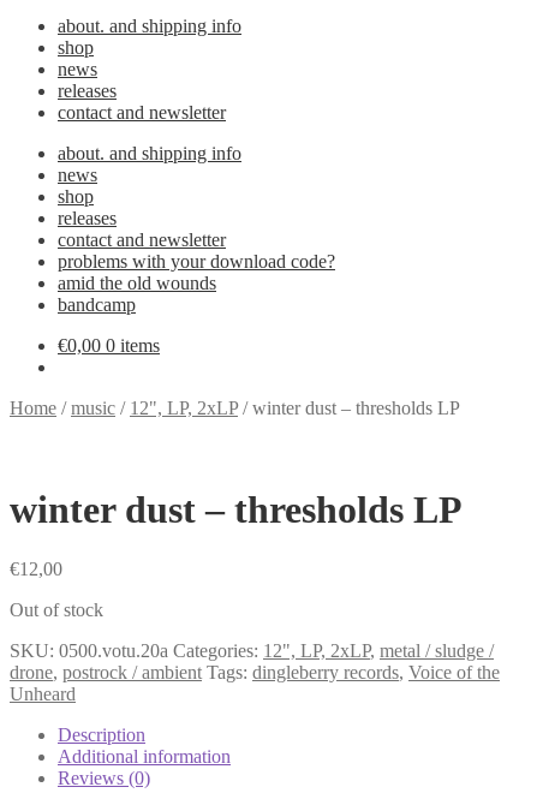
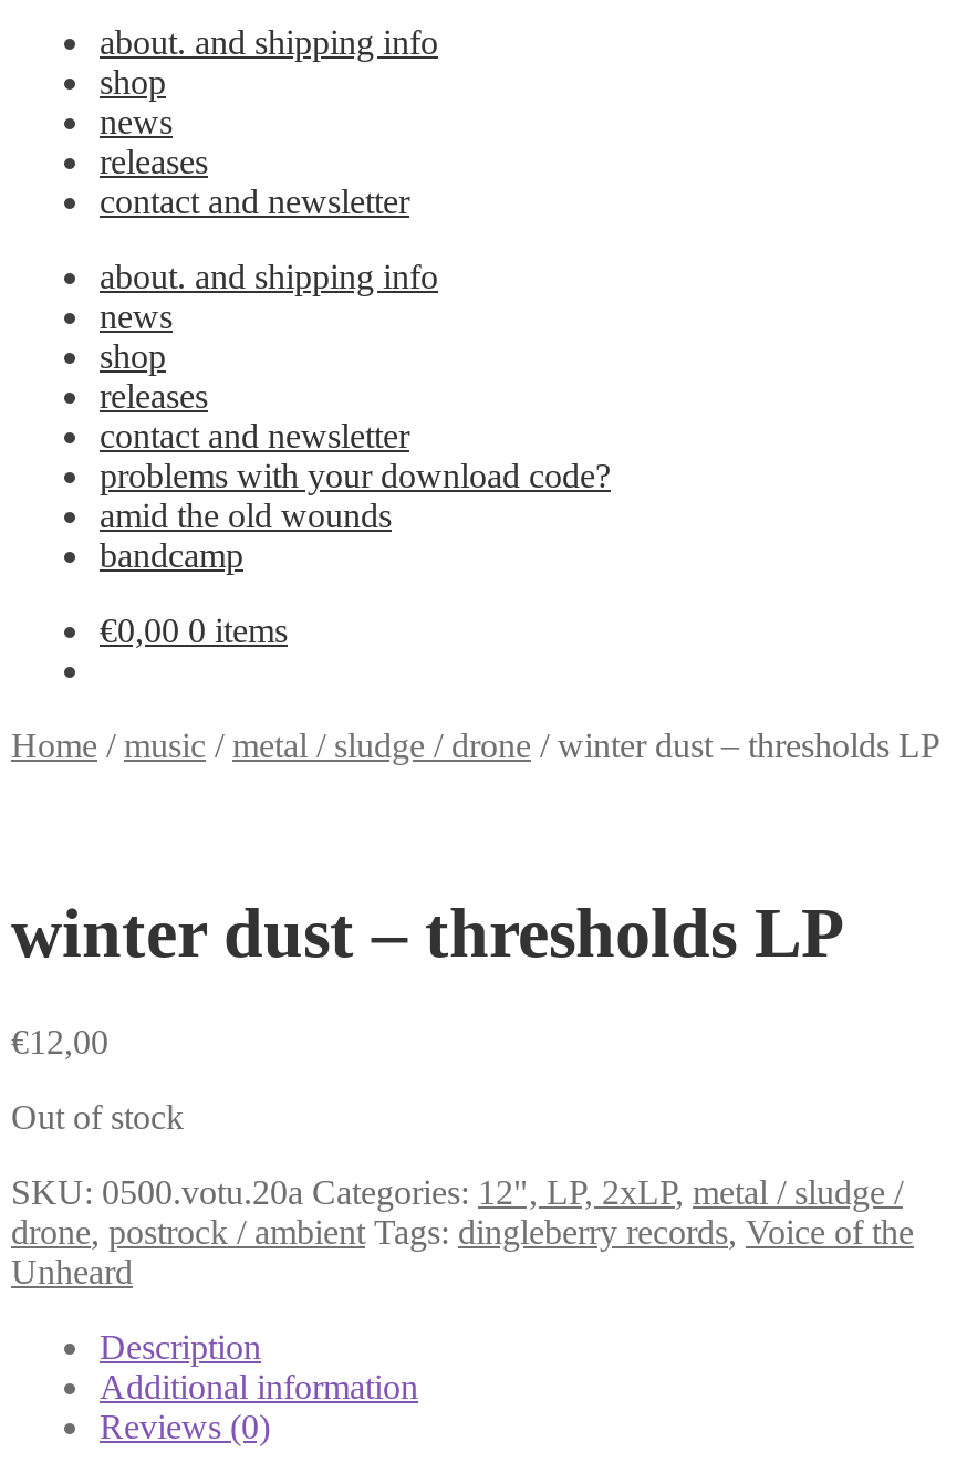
[10,398,460,418] Home / music / 12", LP, 2xLP / winter dust – thresholds LP -> [11,727,940,764] Home / music / metal / sludge / drone / winter dust – thresholds LP

